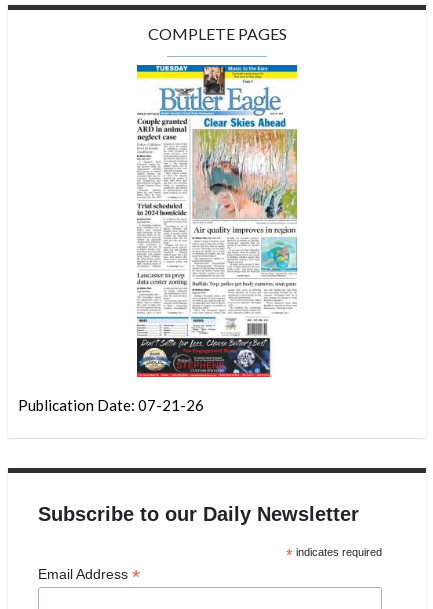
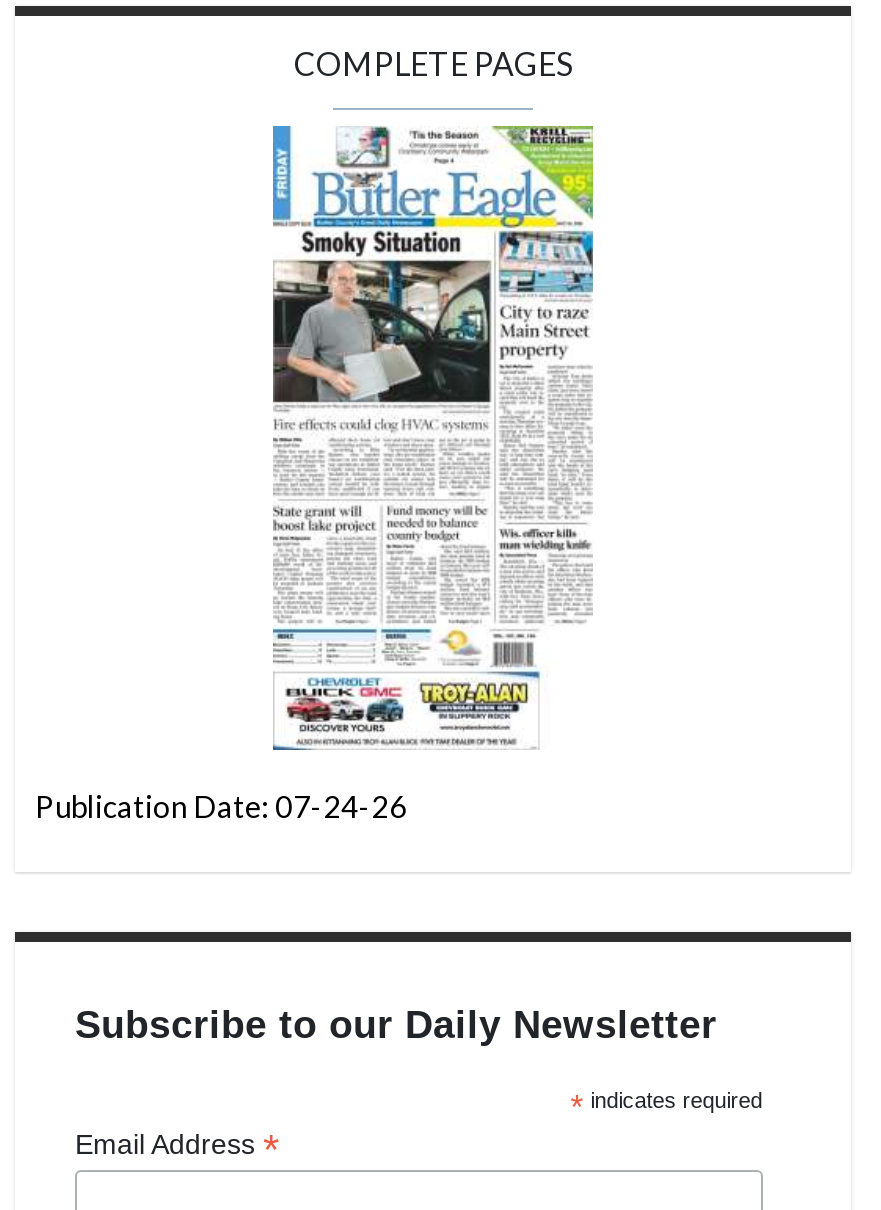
[18,64,298,414] [image] | Publication Date: 07-21-26 -> [35,124,595,825] [image] | Publication Date: 07-24-26

